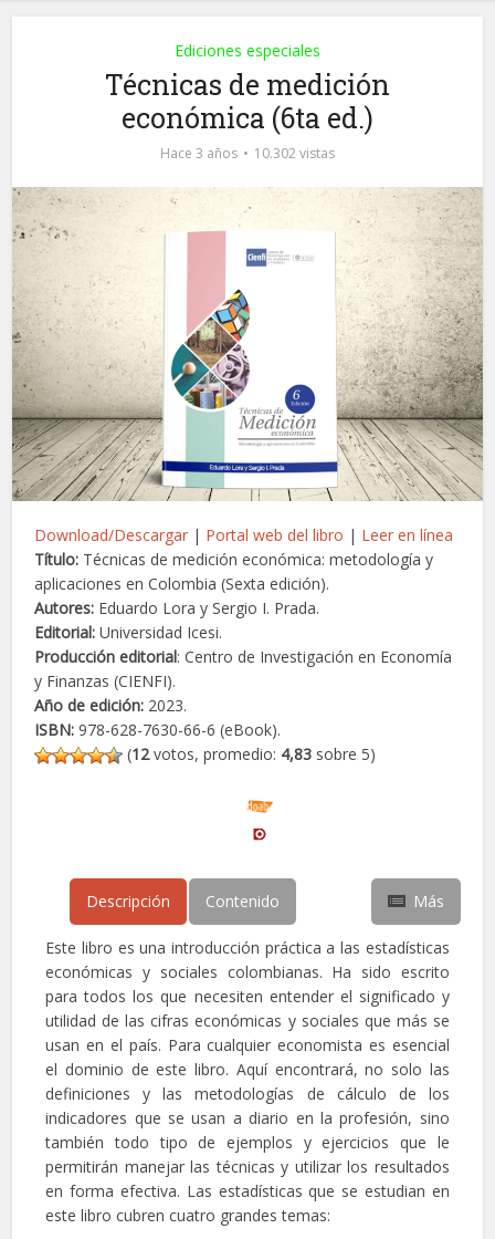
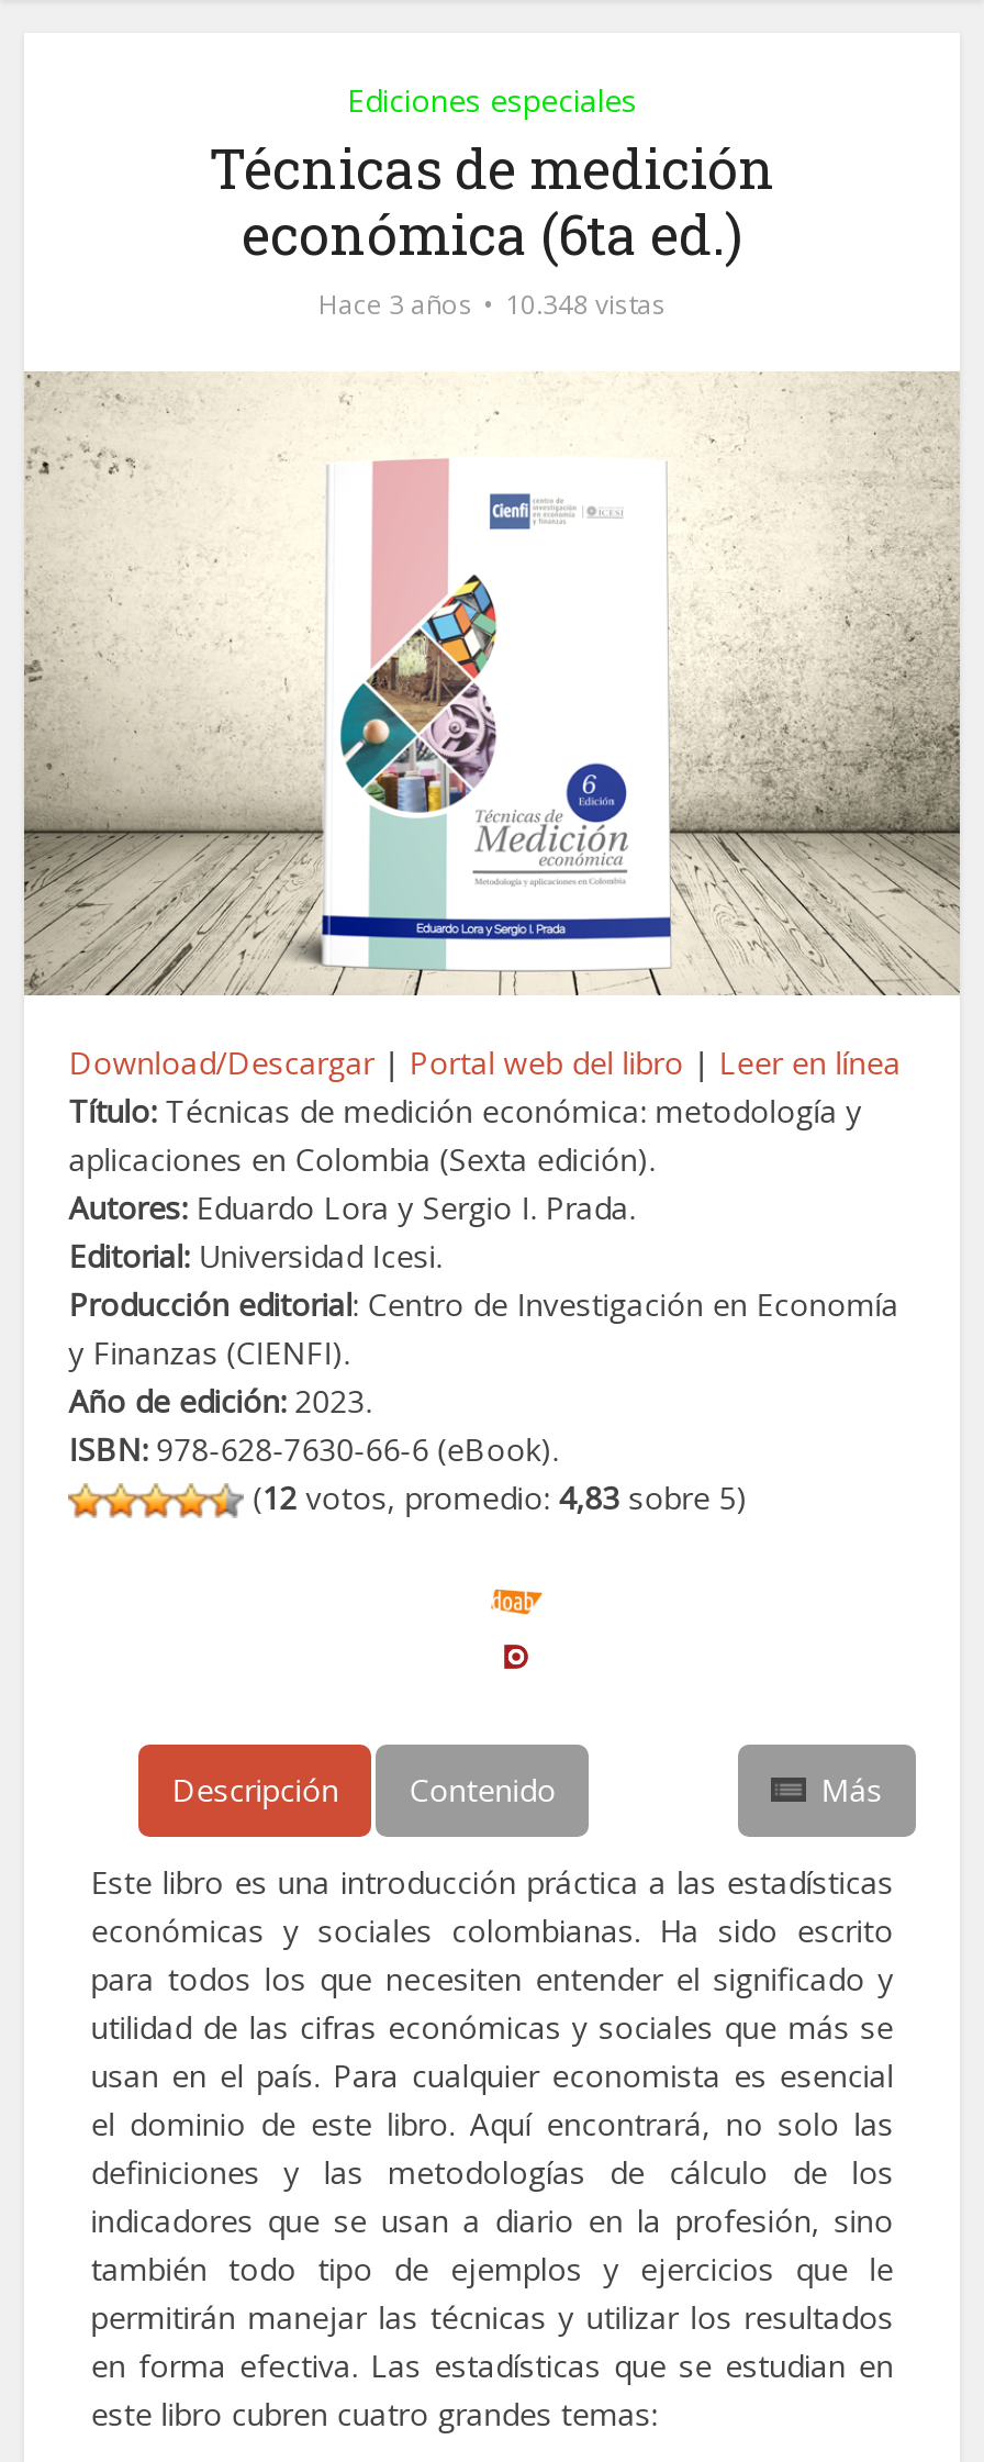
[160,144,335,163] Hace 3 años 10.302 vistas -> [318,286,666,323] Hace 3 años 10.348 vistas

